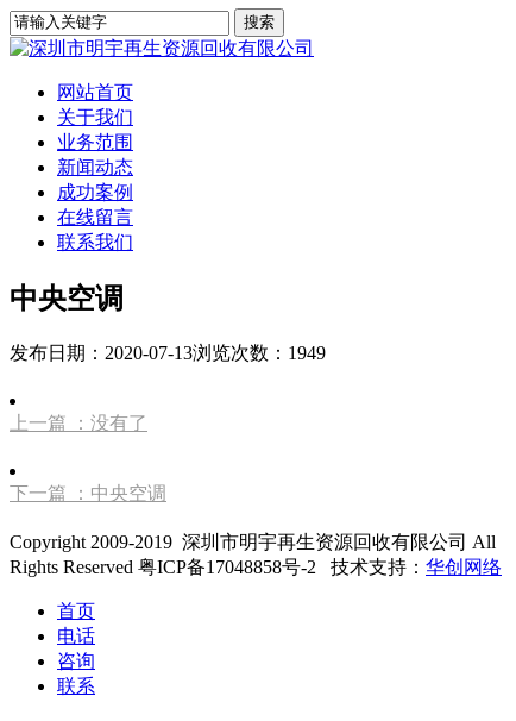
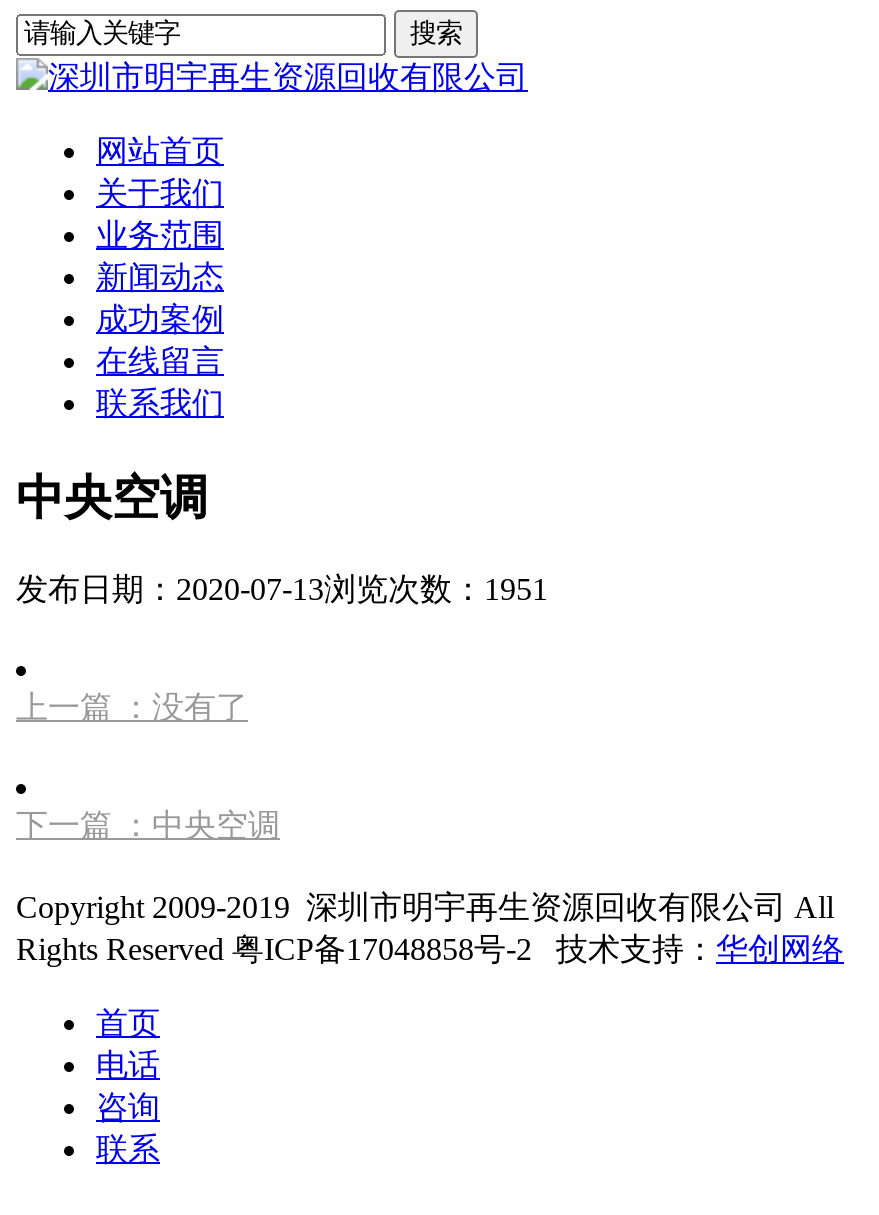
[10,342,326,363] 发布日期：2020-07-13浏览次数：1949 -> [16,572,548,606] 发布日期：2020-07-13浏览次数：1951

